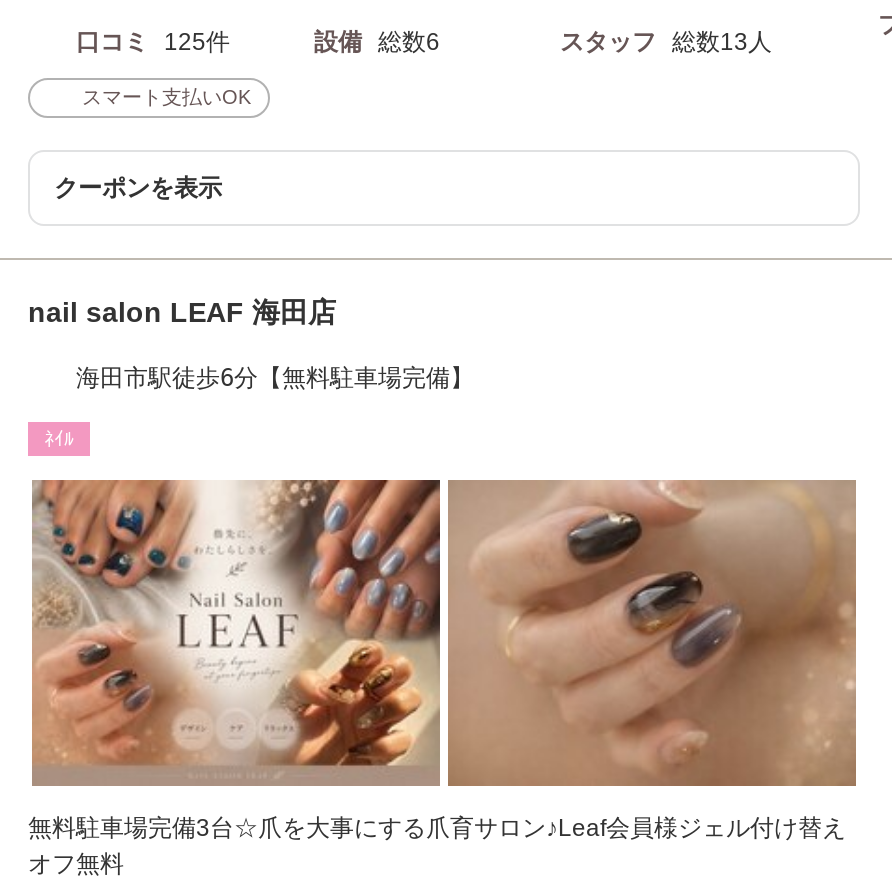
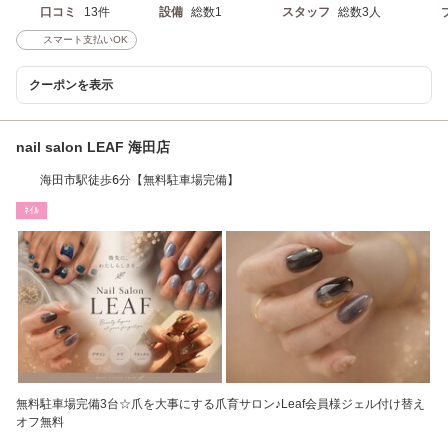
[76,27,772,55] 口コミ 125件 | 設備 総数6 | スタッフ 総数13人 -> [40,4,381,18] 口コミ 13件 | 設備 総数1 | スタッフ 総数3人

